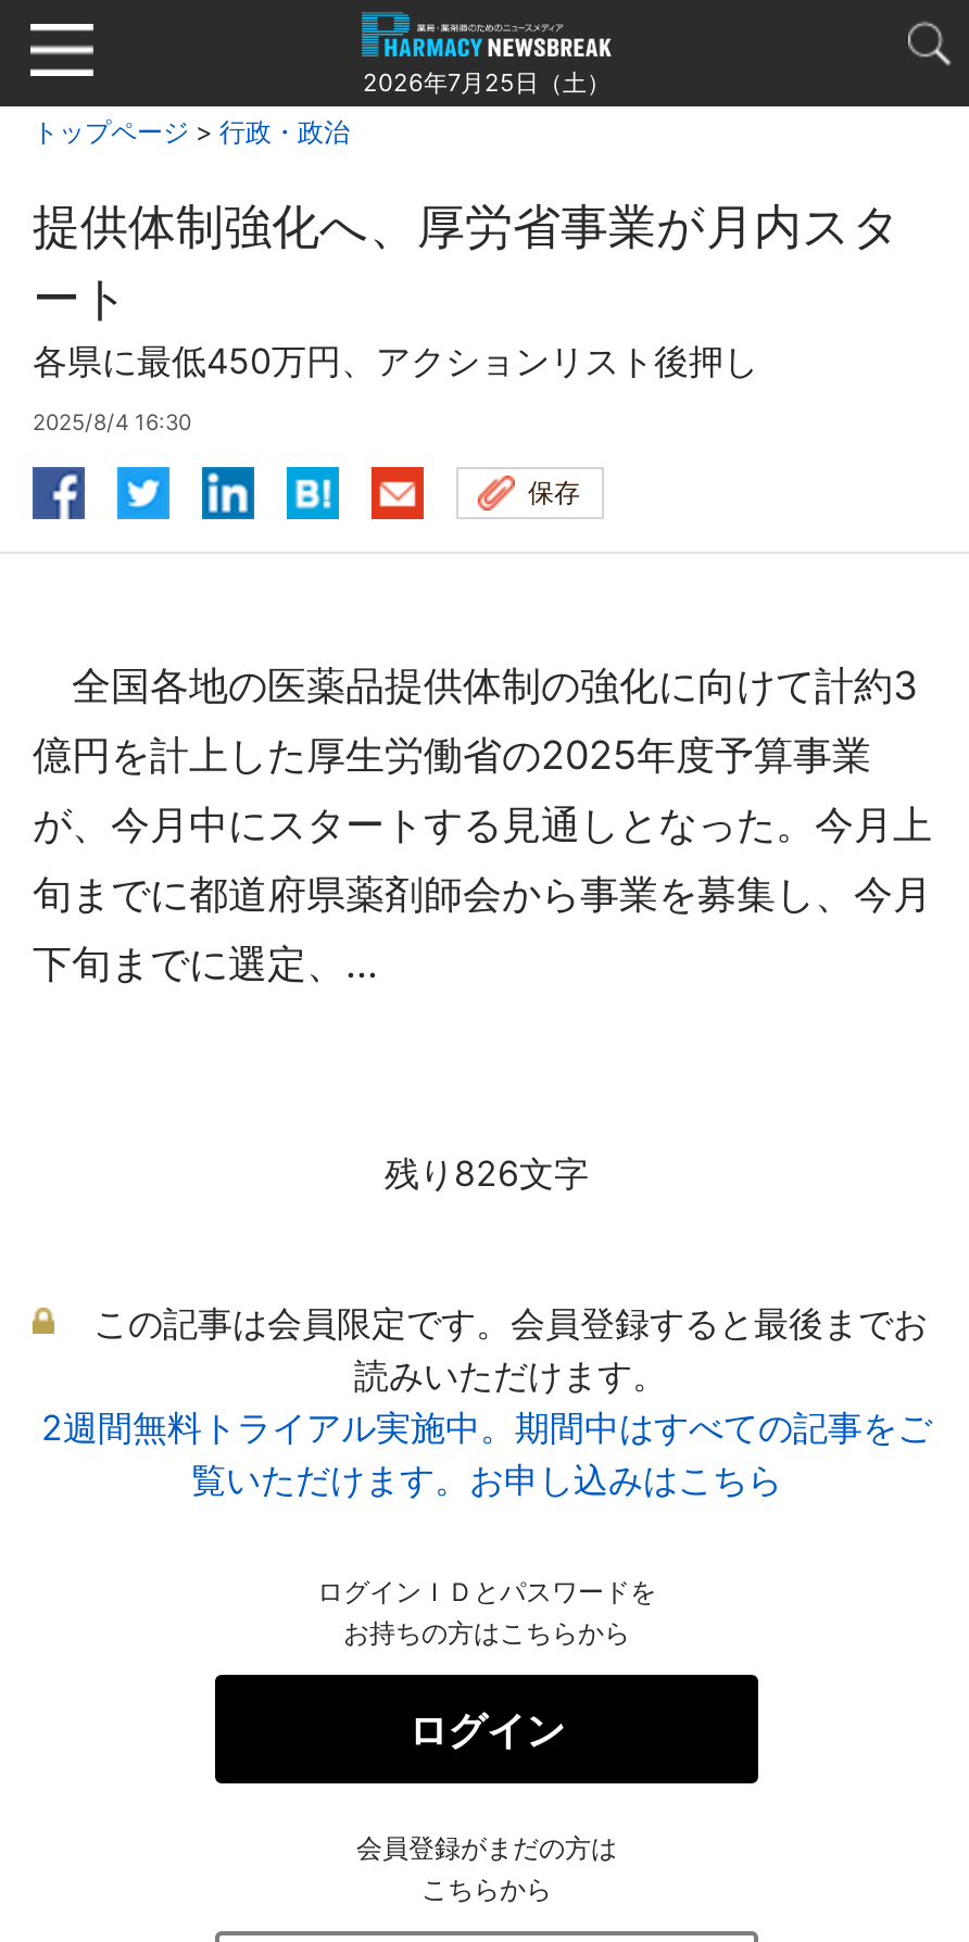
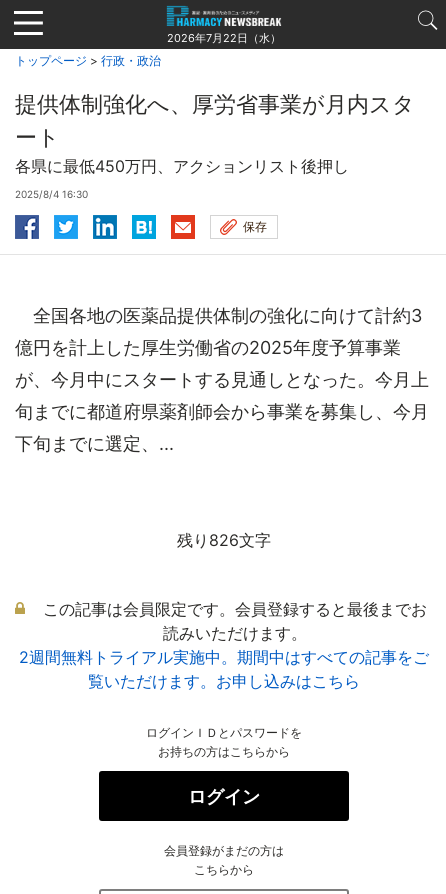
[363,67,611,98] 2026年7月25日（土） -> [167,31,281,45] 2026年7月22日（水）

